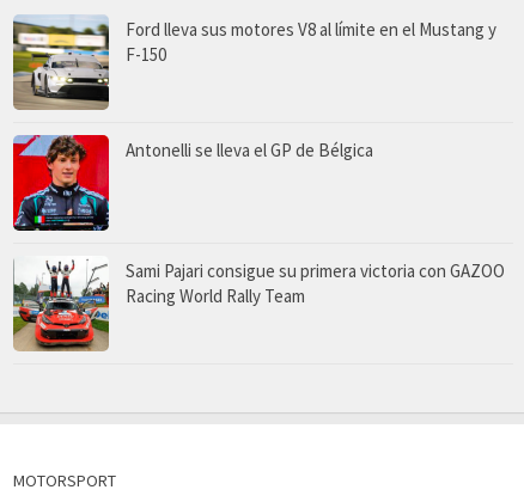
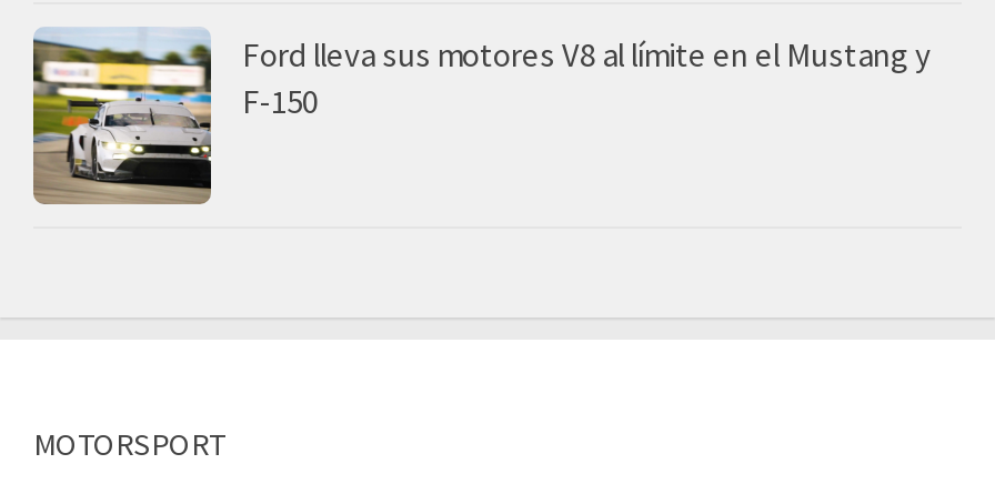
[12,134,373,232] [image] | Antonelli se lleva el GP de Bélgica -> none
[13,259,505,350] [image] | Sami Pajari consigue su primera victoria con GAZOO | Racing World Rally Team -> none

